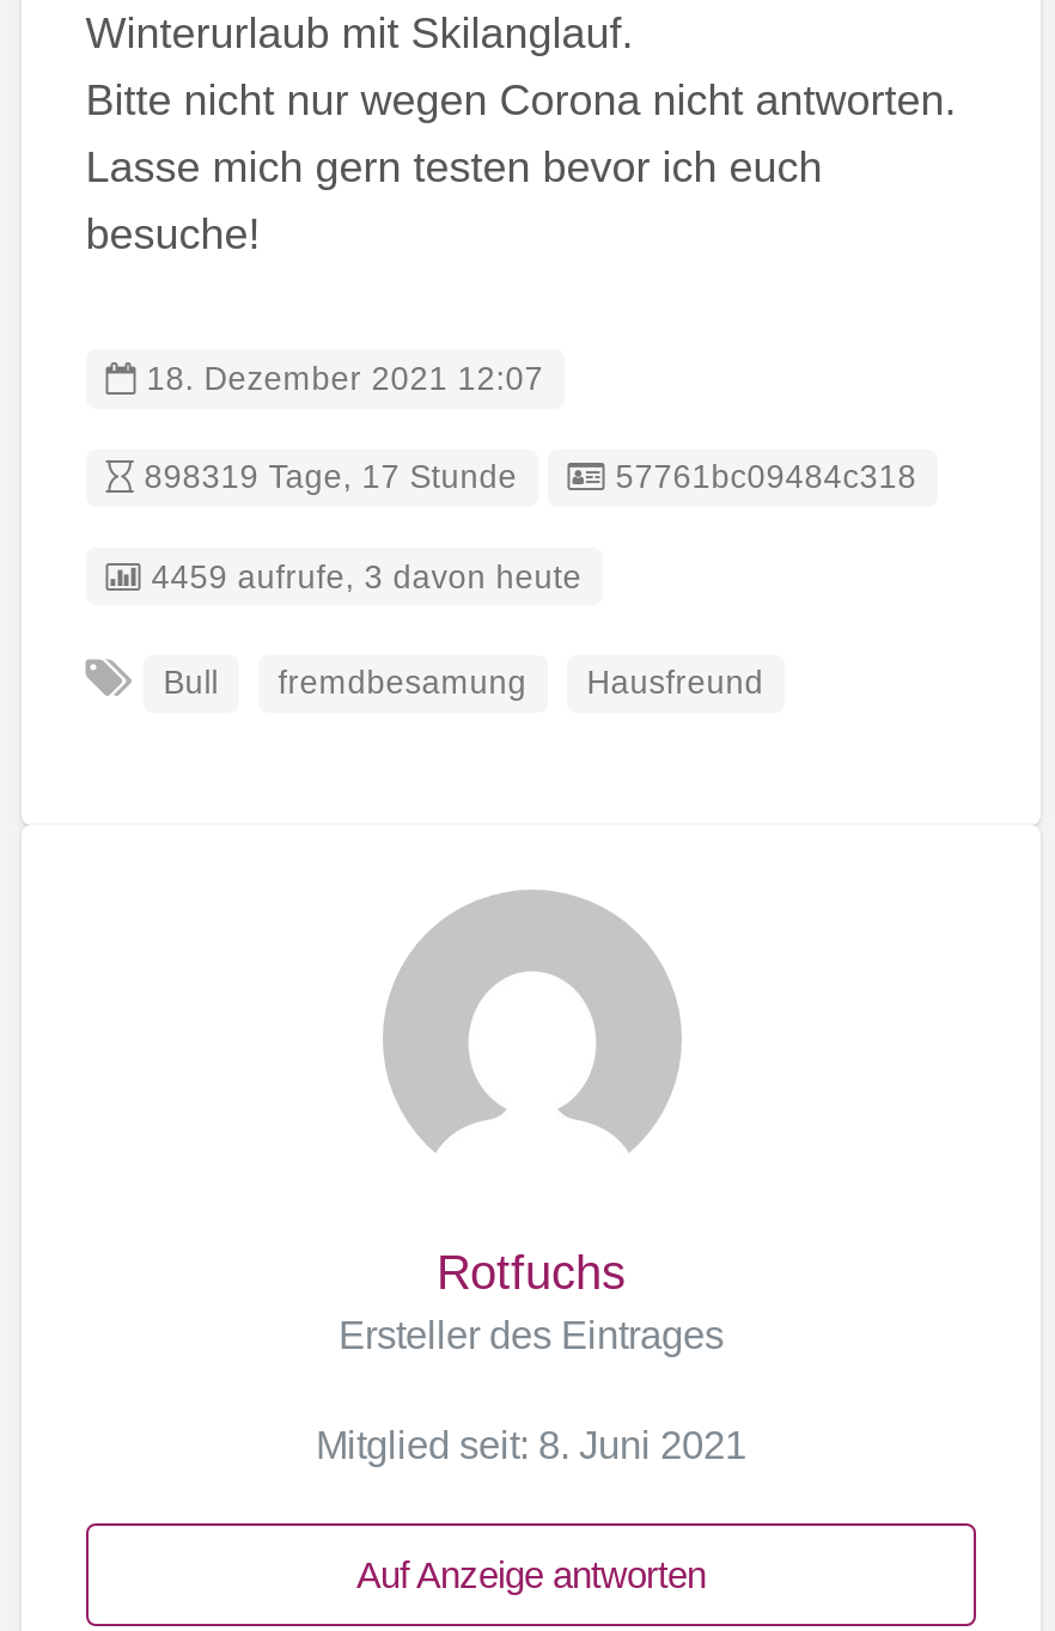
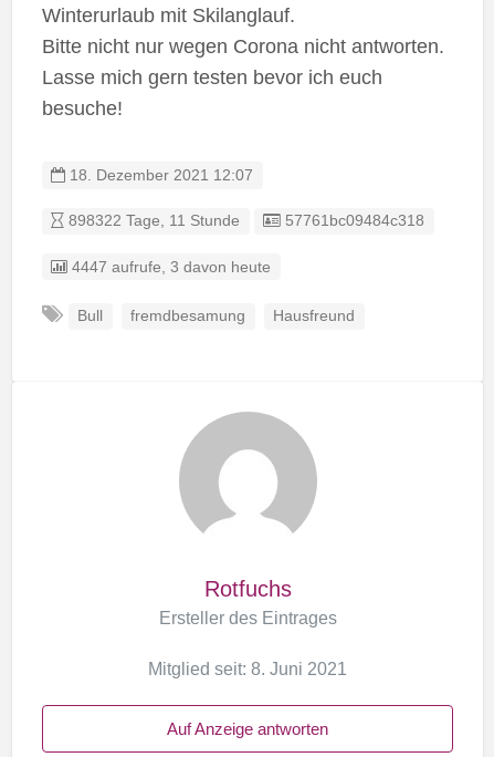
[134,460,517,496] 898319 Tage, 17 Stunde -> [64,213,240,229] 898322 Tage, 11 Stunde
[142,559,582,595] 4459 aufrufe, 3 davon heute -> [68,259,271,275] 4447 aufrufe, 3 davon heute

